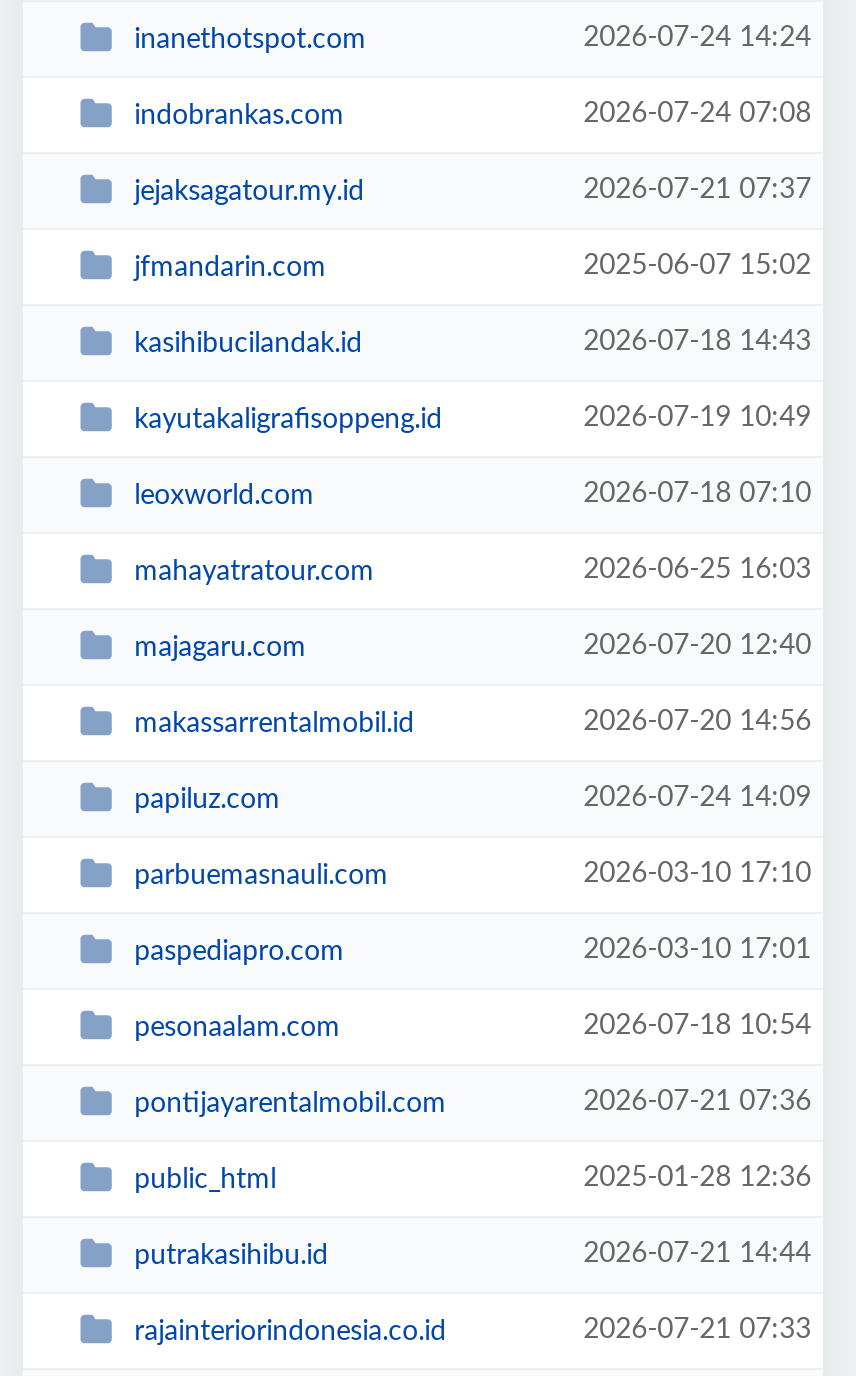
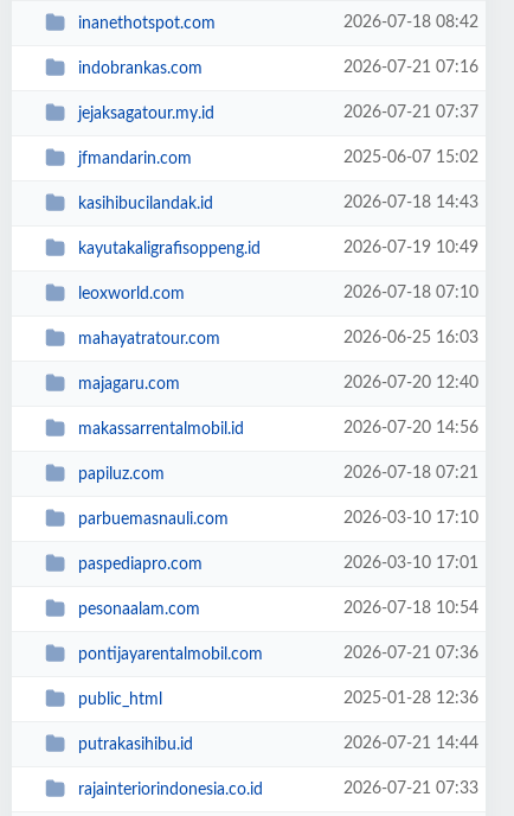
[583,24,811,52] 2026-07-24 14:24 -> [344,14,479,31] 2026-07-18 08:42
[583,100,811,128] 2026-07-24 07:08 -> [344,59,479,76] 2026-07-21 07:16
[583,784,811,812] 2026-07-24 14:09 -> [344,465,479,482] 2026-07-18 07:21

